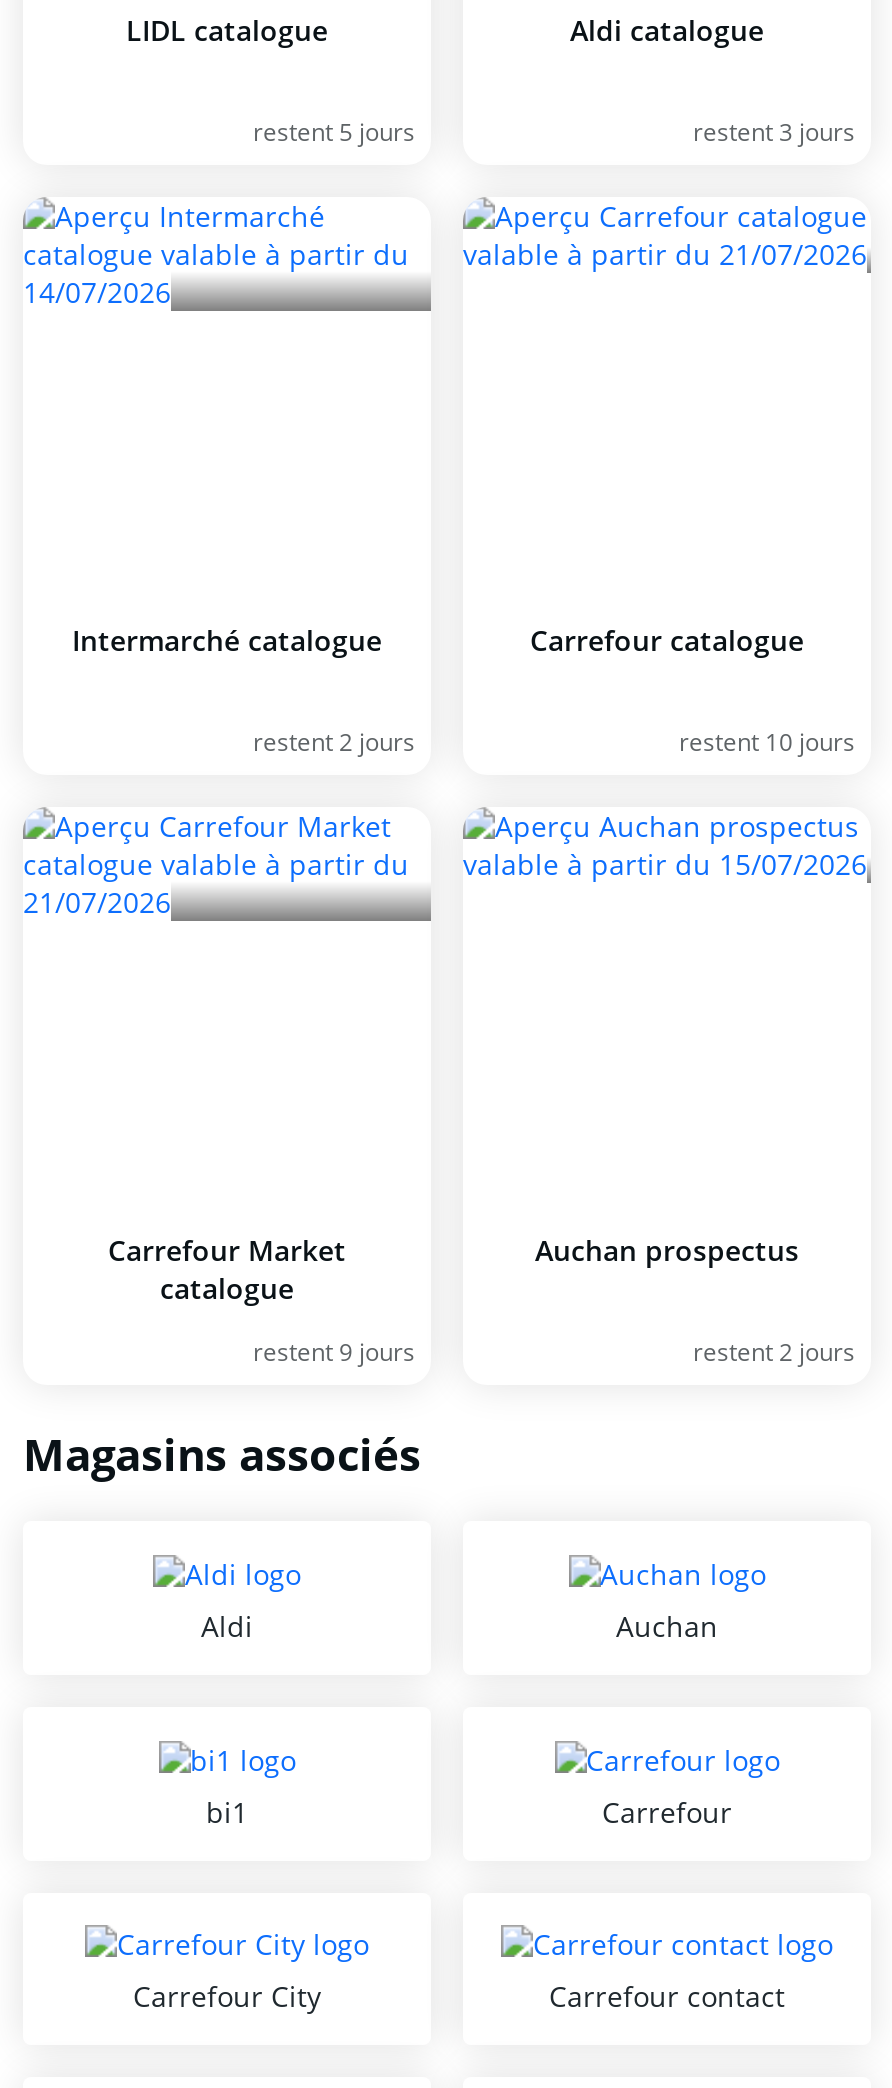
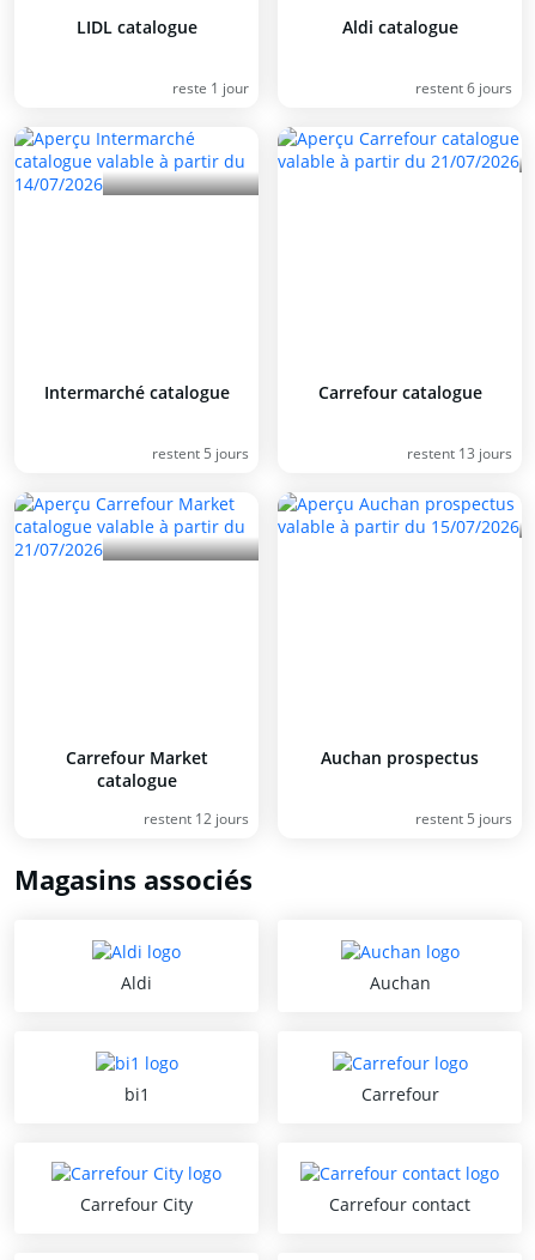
[253,115,415,149] restent 5 jours -> [172,78,249,98] reste 1 jour
[693,115,855,149] restent 3 jours -> [415,78,512,98] restent 6 jours
[253,725,415,759] restent 2 jours -> [152,443,249,464] restent 5 jours
[679,725,855,759] restent 10 jours -> [407,443,512,464] restent 13 jours
[253,1335,415,1369] restent 9 jours -> [144,808,249,829] restent 12 jours
[693,1335,855,1369] restent 2 jours -> [415,808,512,829] restent 5 jours

